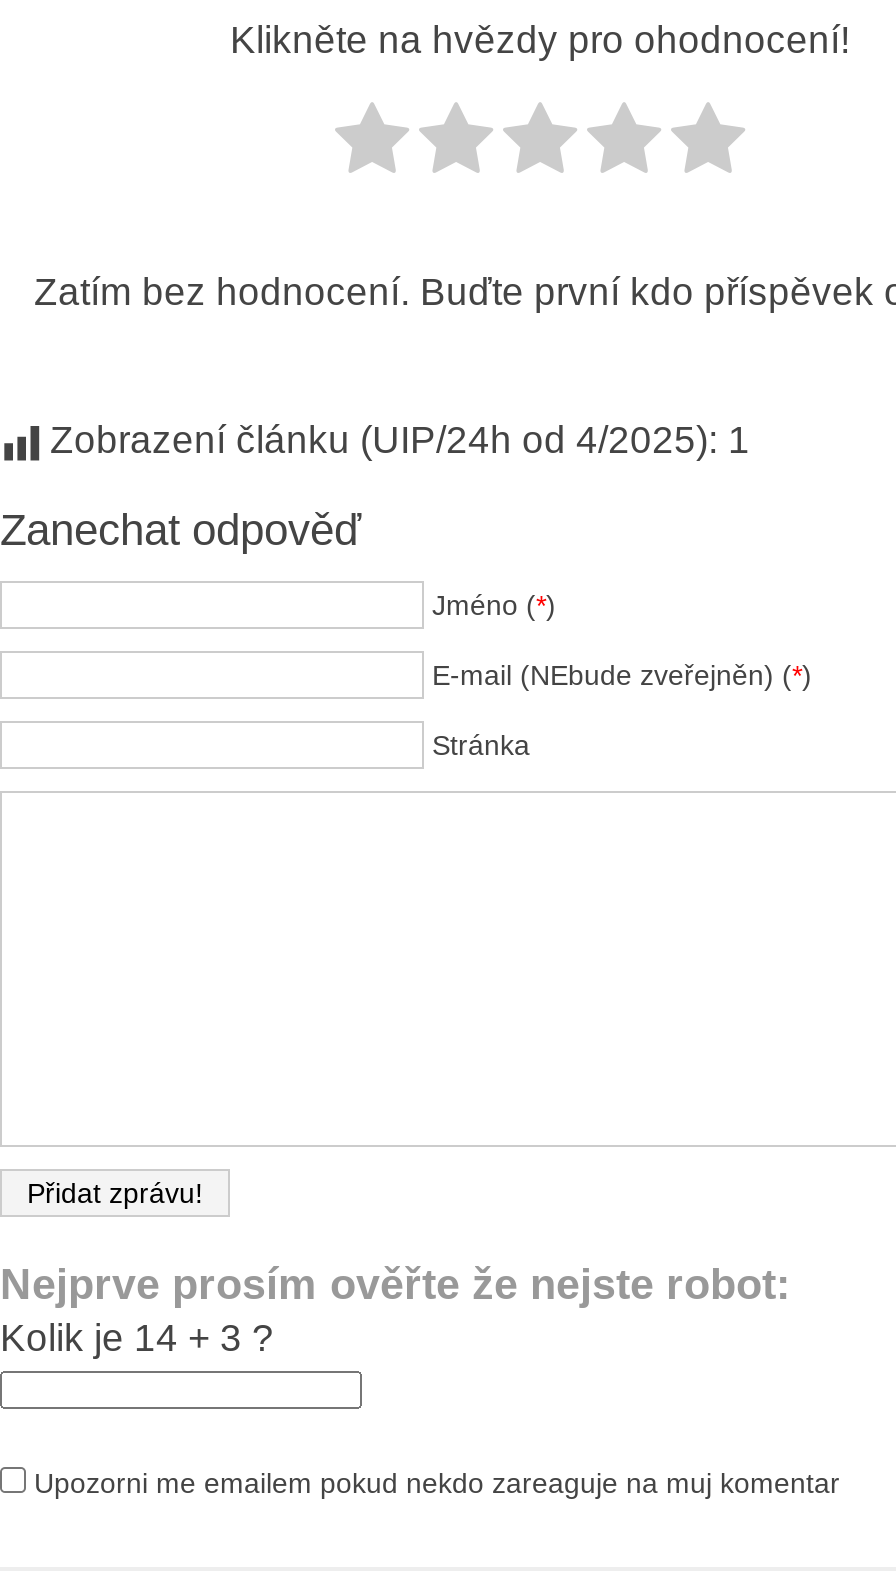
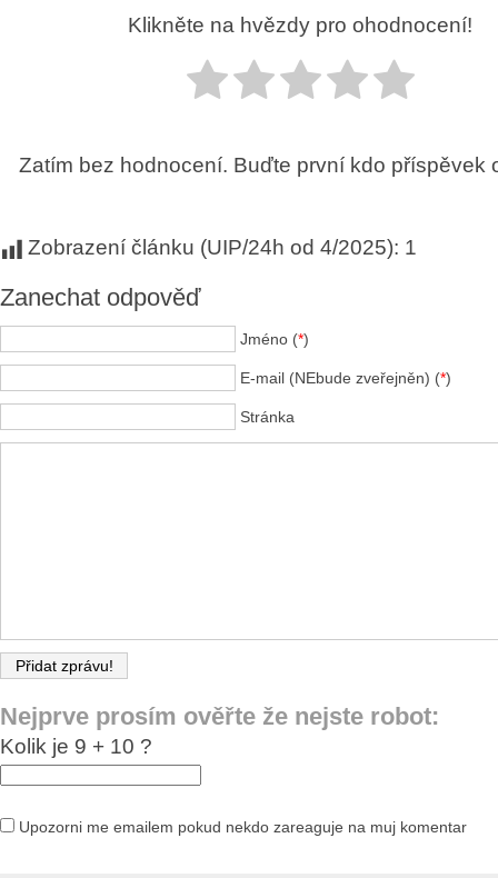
[0,1317,274,1359] Kolik je 14 + 3 ? -> [0,735,152,758] Kolik je 9 + 10 ?

